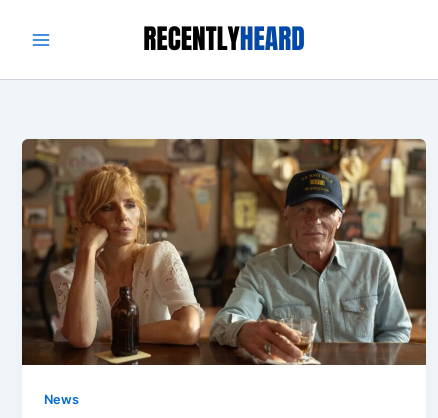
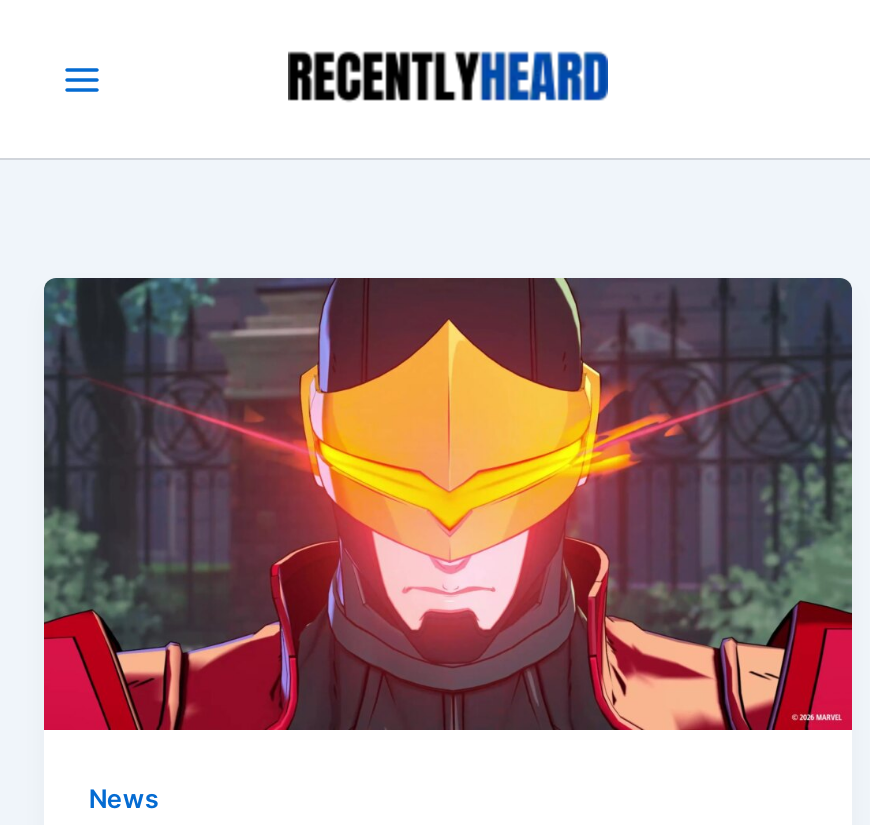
[21,138,427,366] [image] -> [42,276,854,732] [image]

